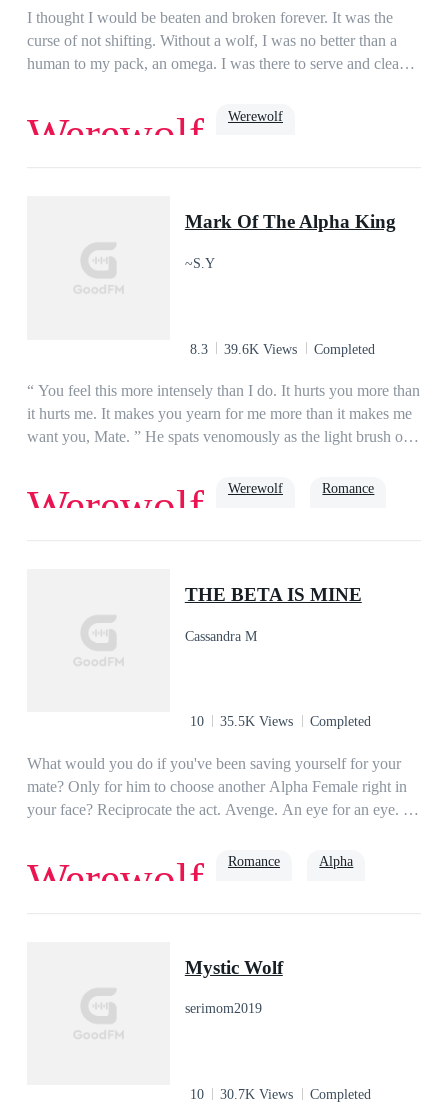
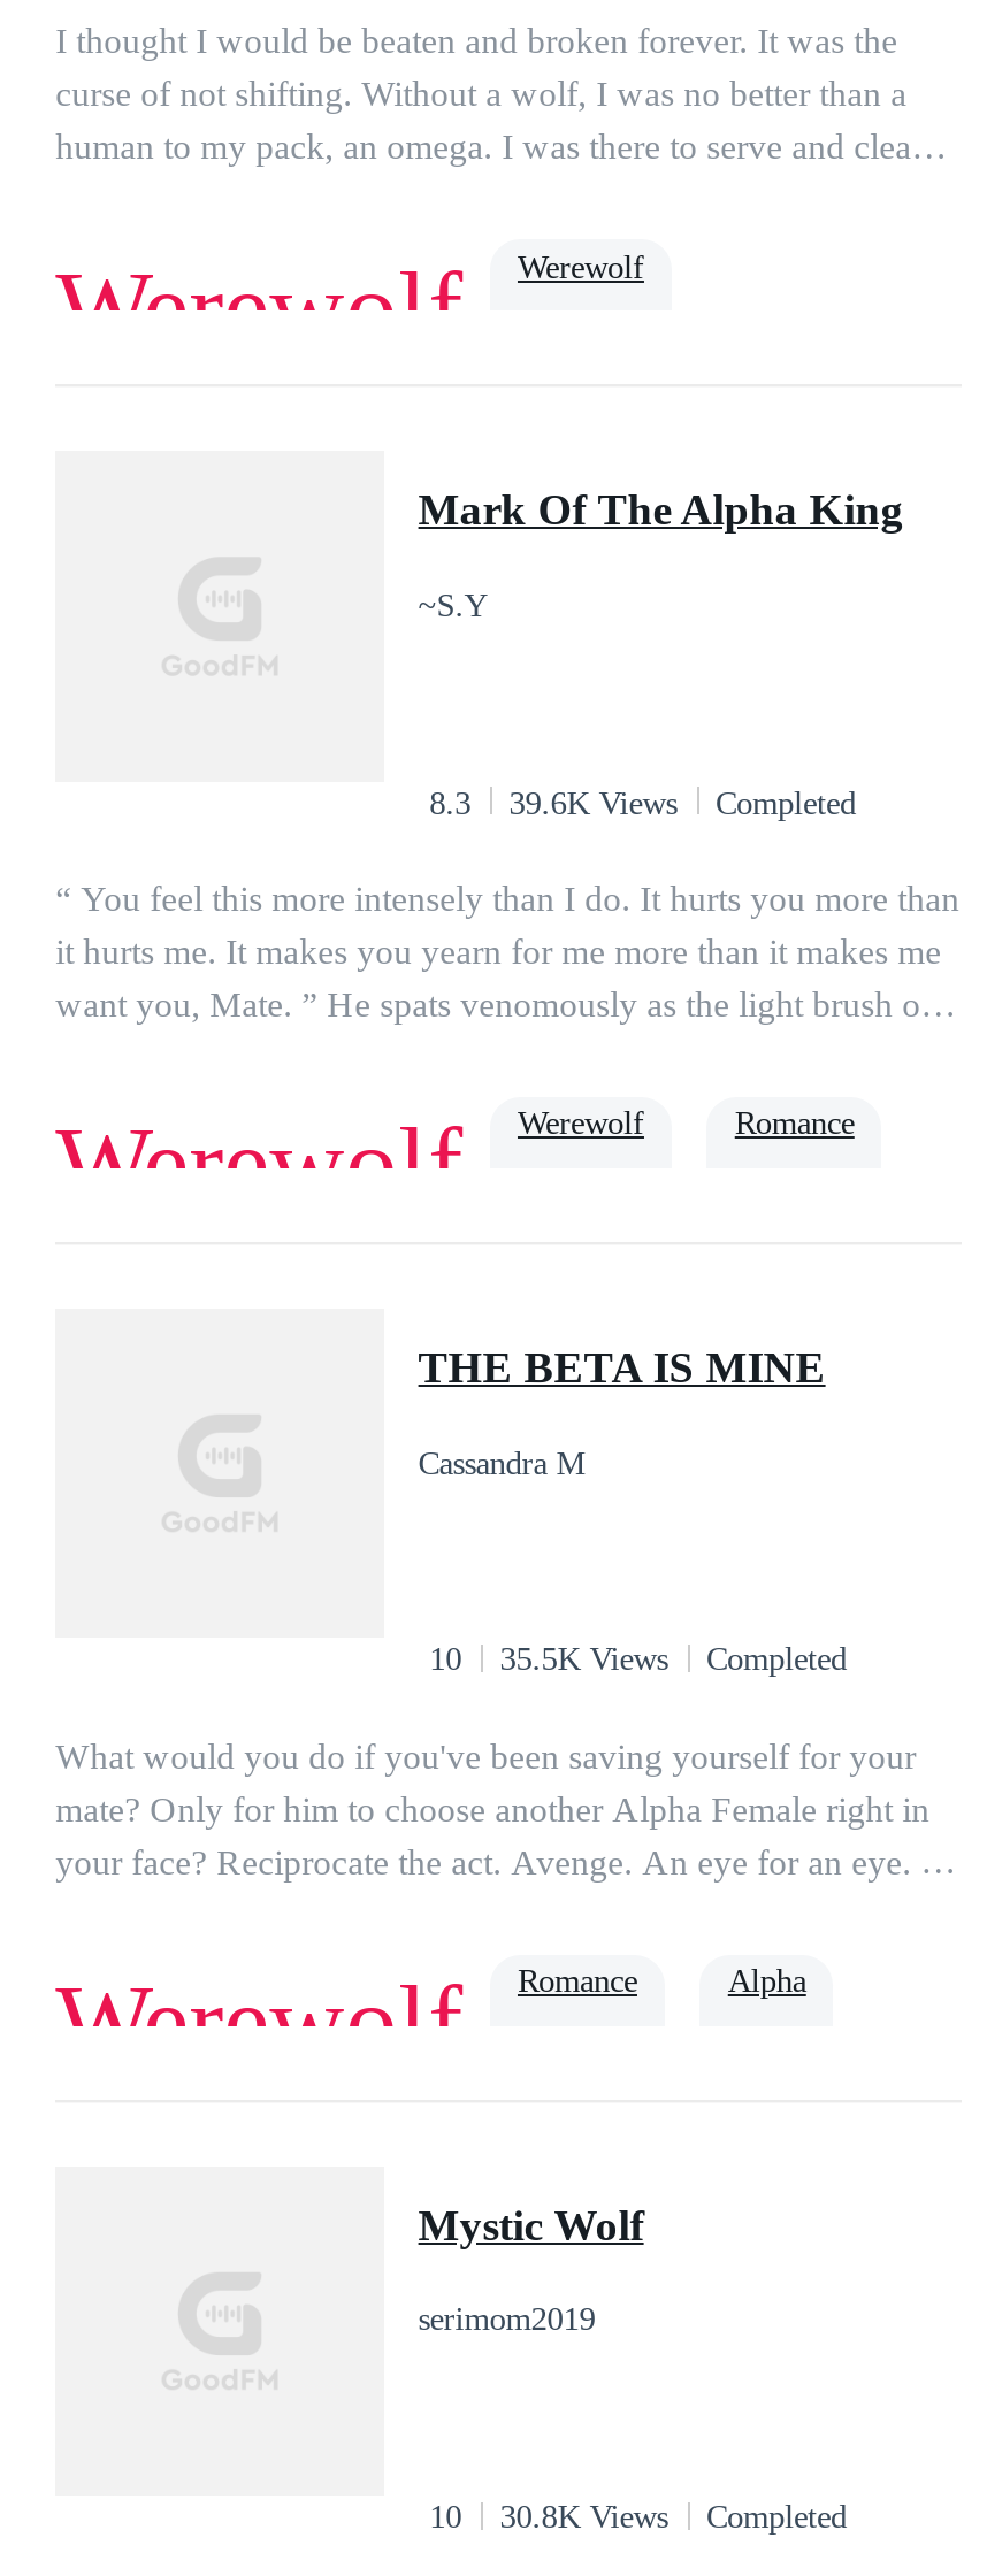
[190,1086,371,1102] 10 30.7K Views Completed -> [429,2498,847,2535] 10 30.8K Views Completed

